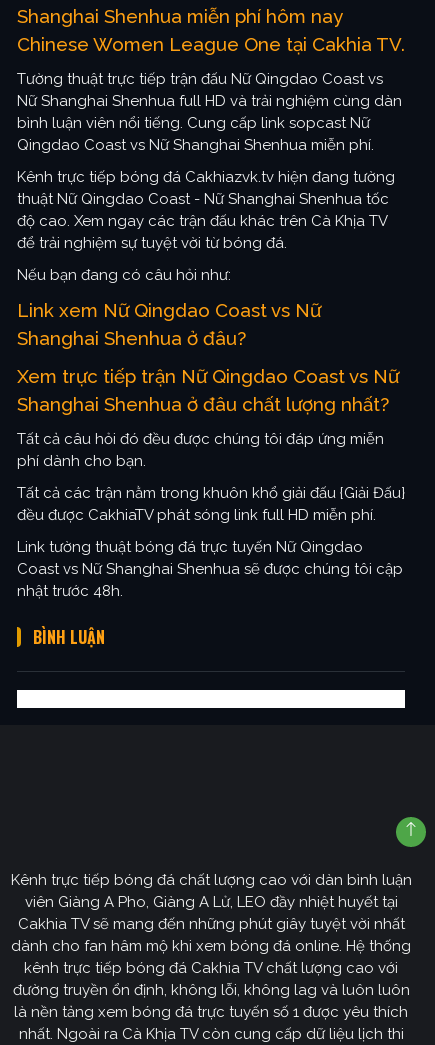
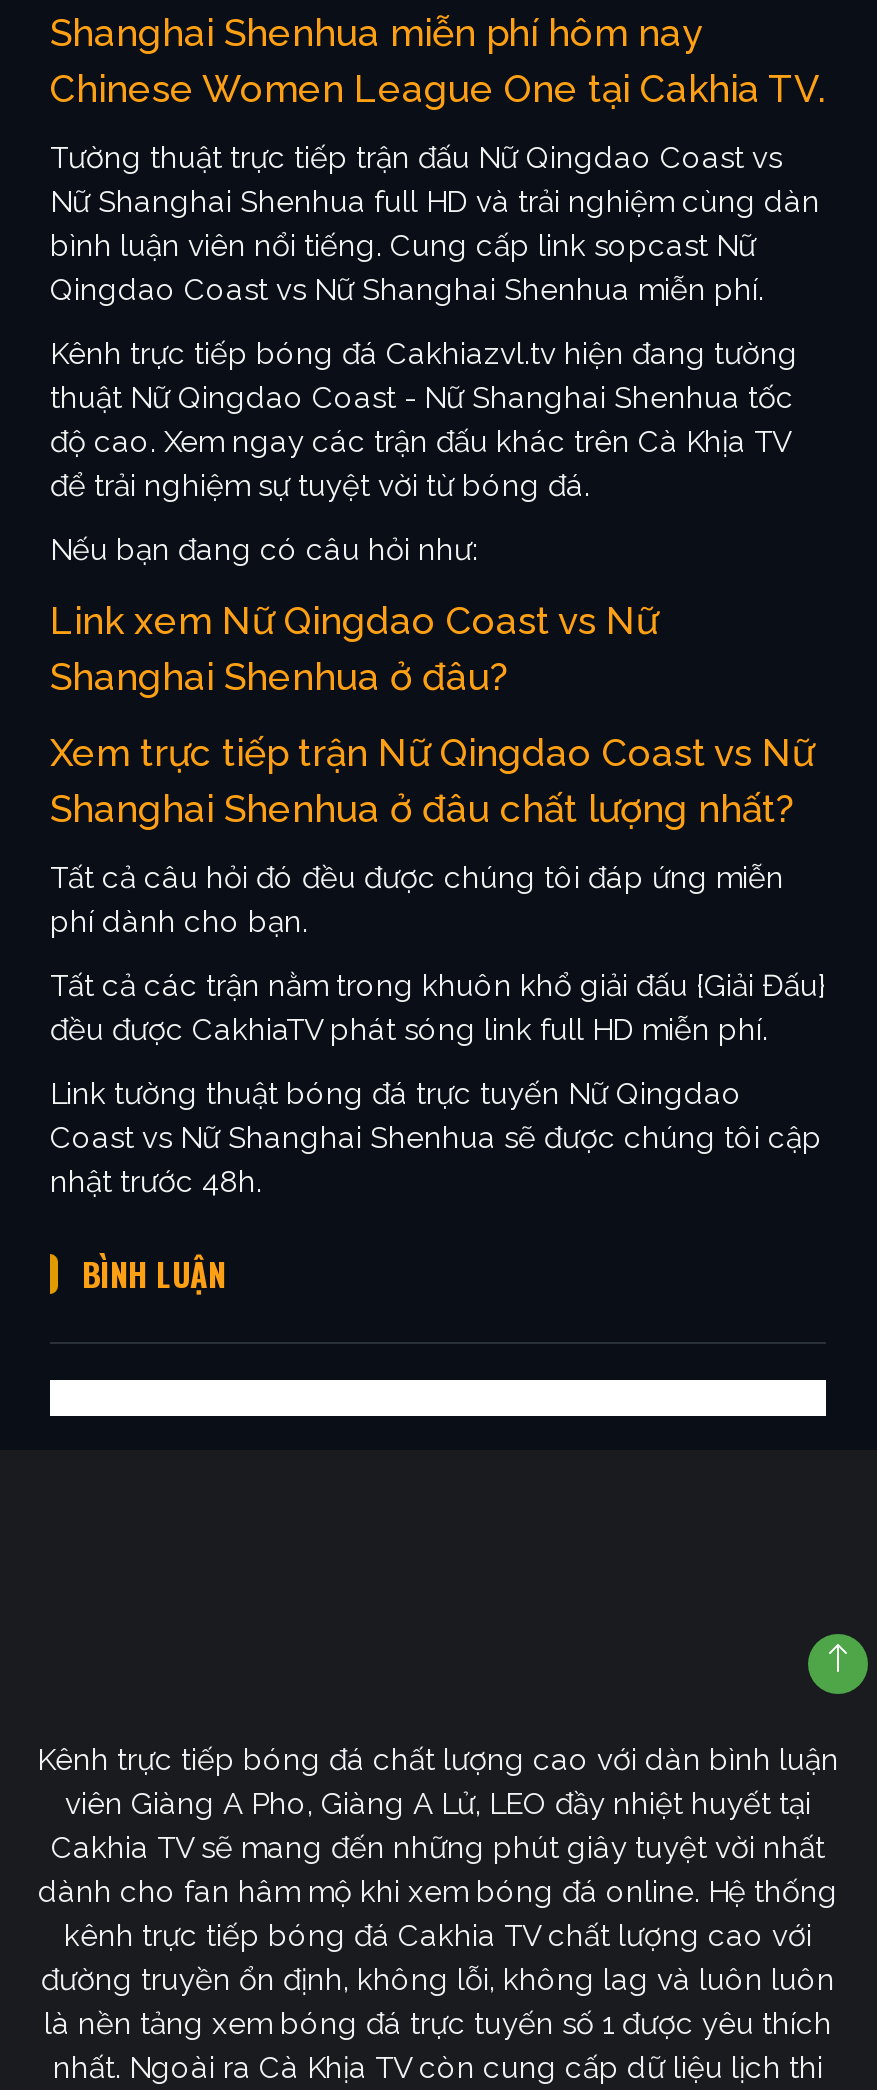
[17,168,395,186] Kênh trực tiếp bóng đá Cakhiazvk.tv hiện đang tường -> [50,336,798,372] Kênh trực tiếp bóng đá Cakhiazvl.tv hiện đang tường

